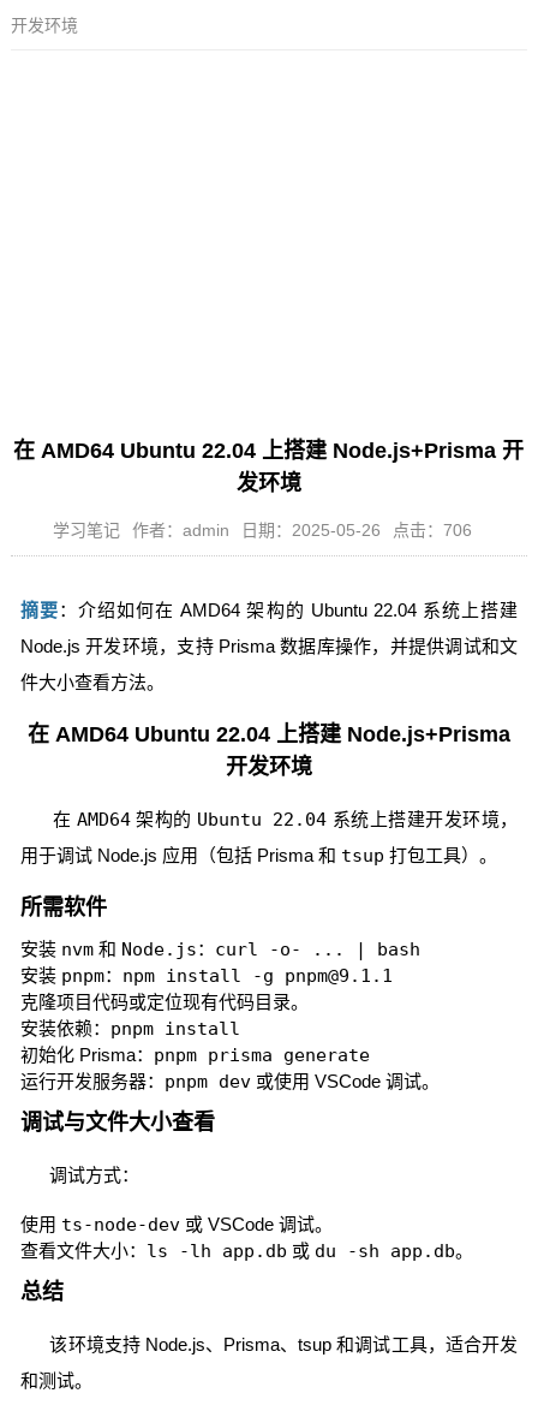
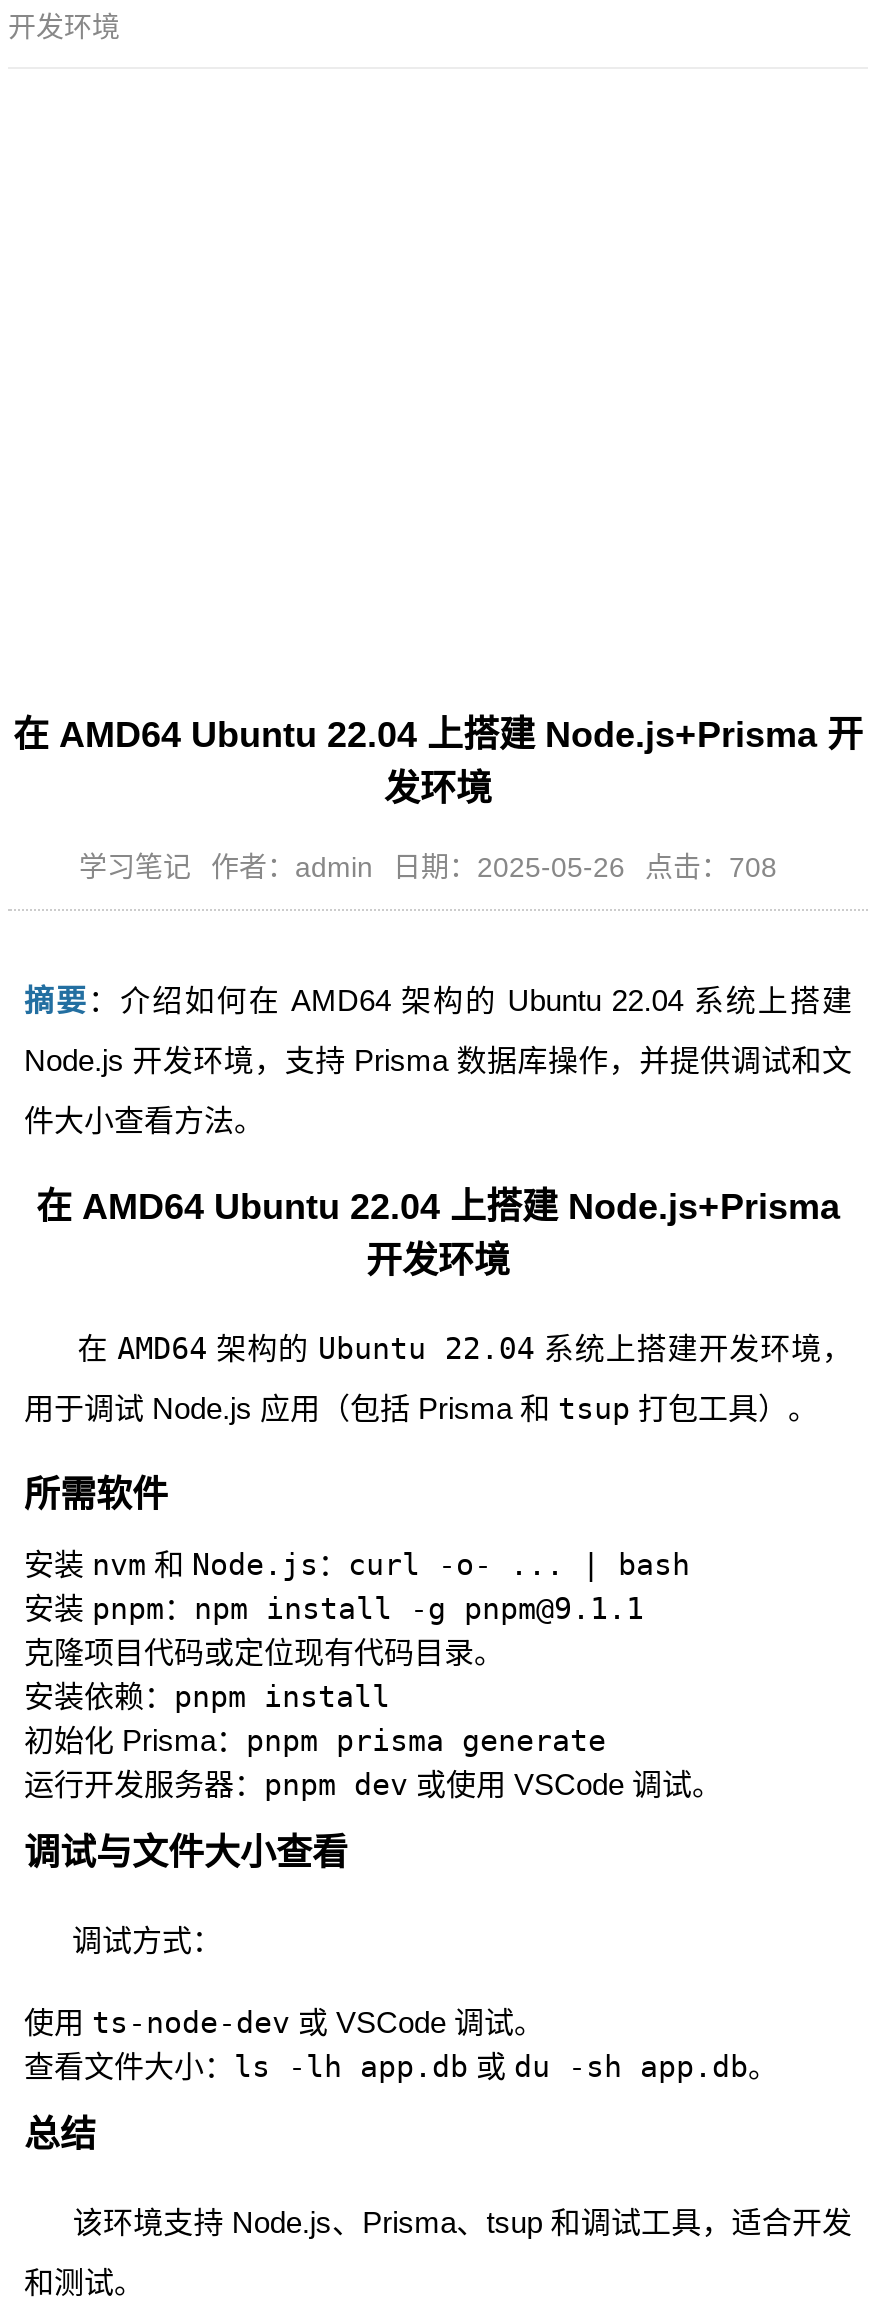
[53,520,473,540] 学习笔记 作者：admin 日期：2025-05-26 点击：706 -> [79,851,777,883] 学习笔记 作者：admin 日期：2025-05-26 点击：708

